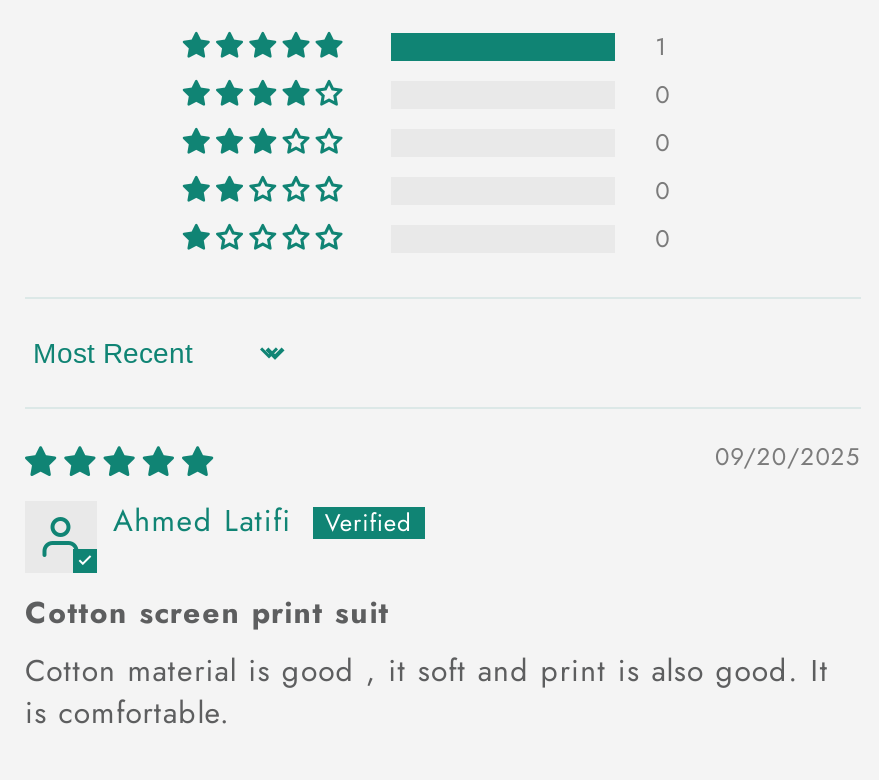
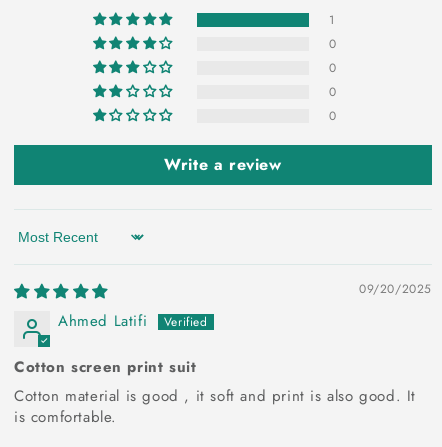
none -> [164,153,282,176] Write a review

